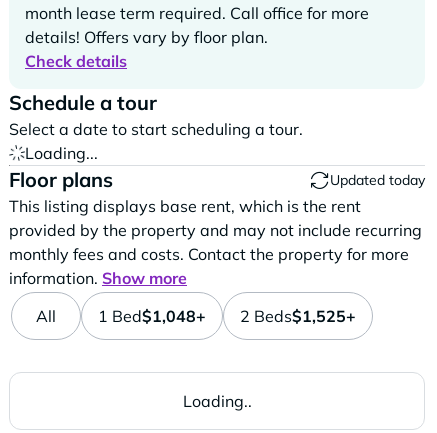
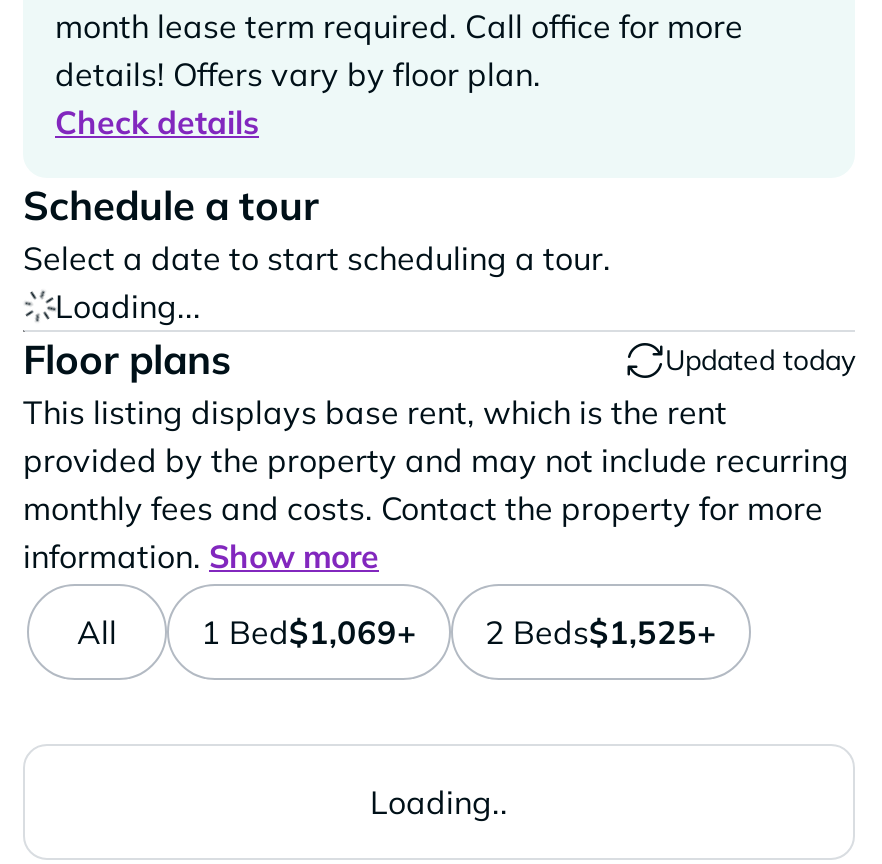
[98,306,356,326] 1 Bed$1,048+ 2 Beds$1,525+ -> [201,612,717,652] 1 Bed$1,069+ 2 Beds$1,525+

